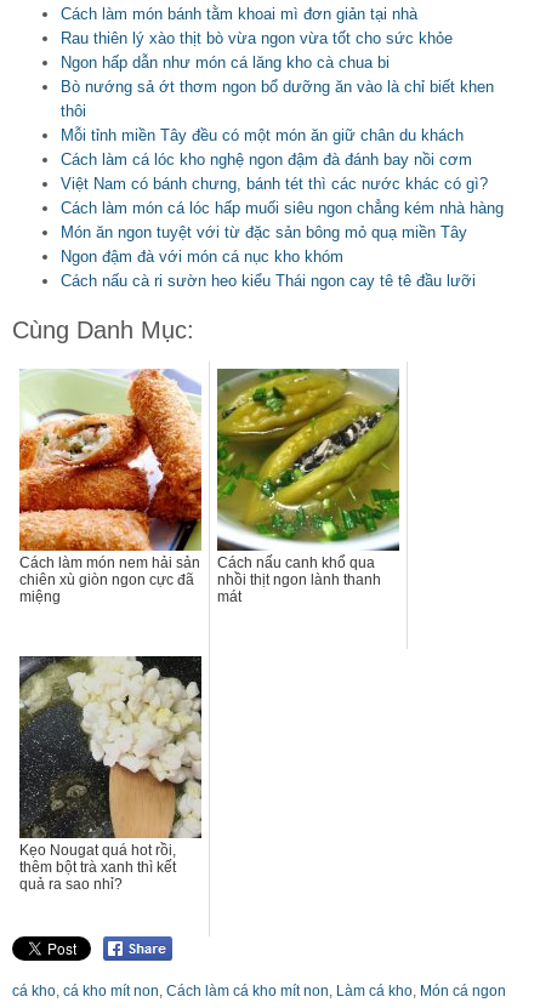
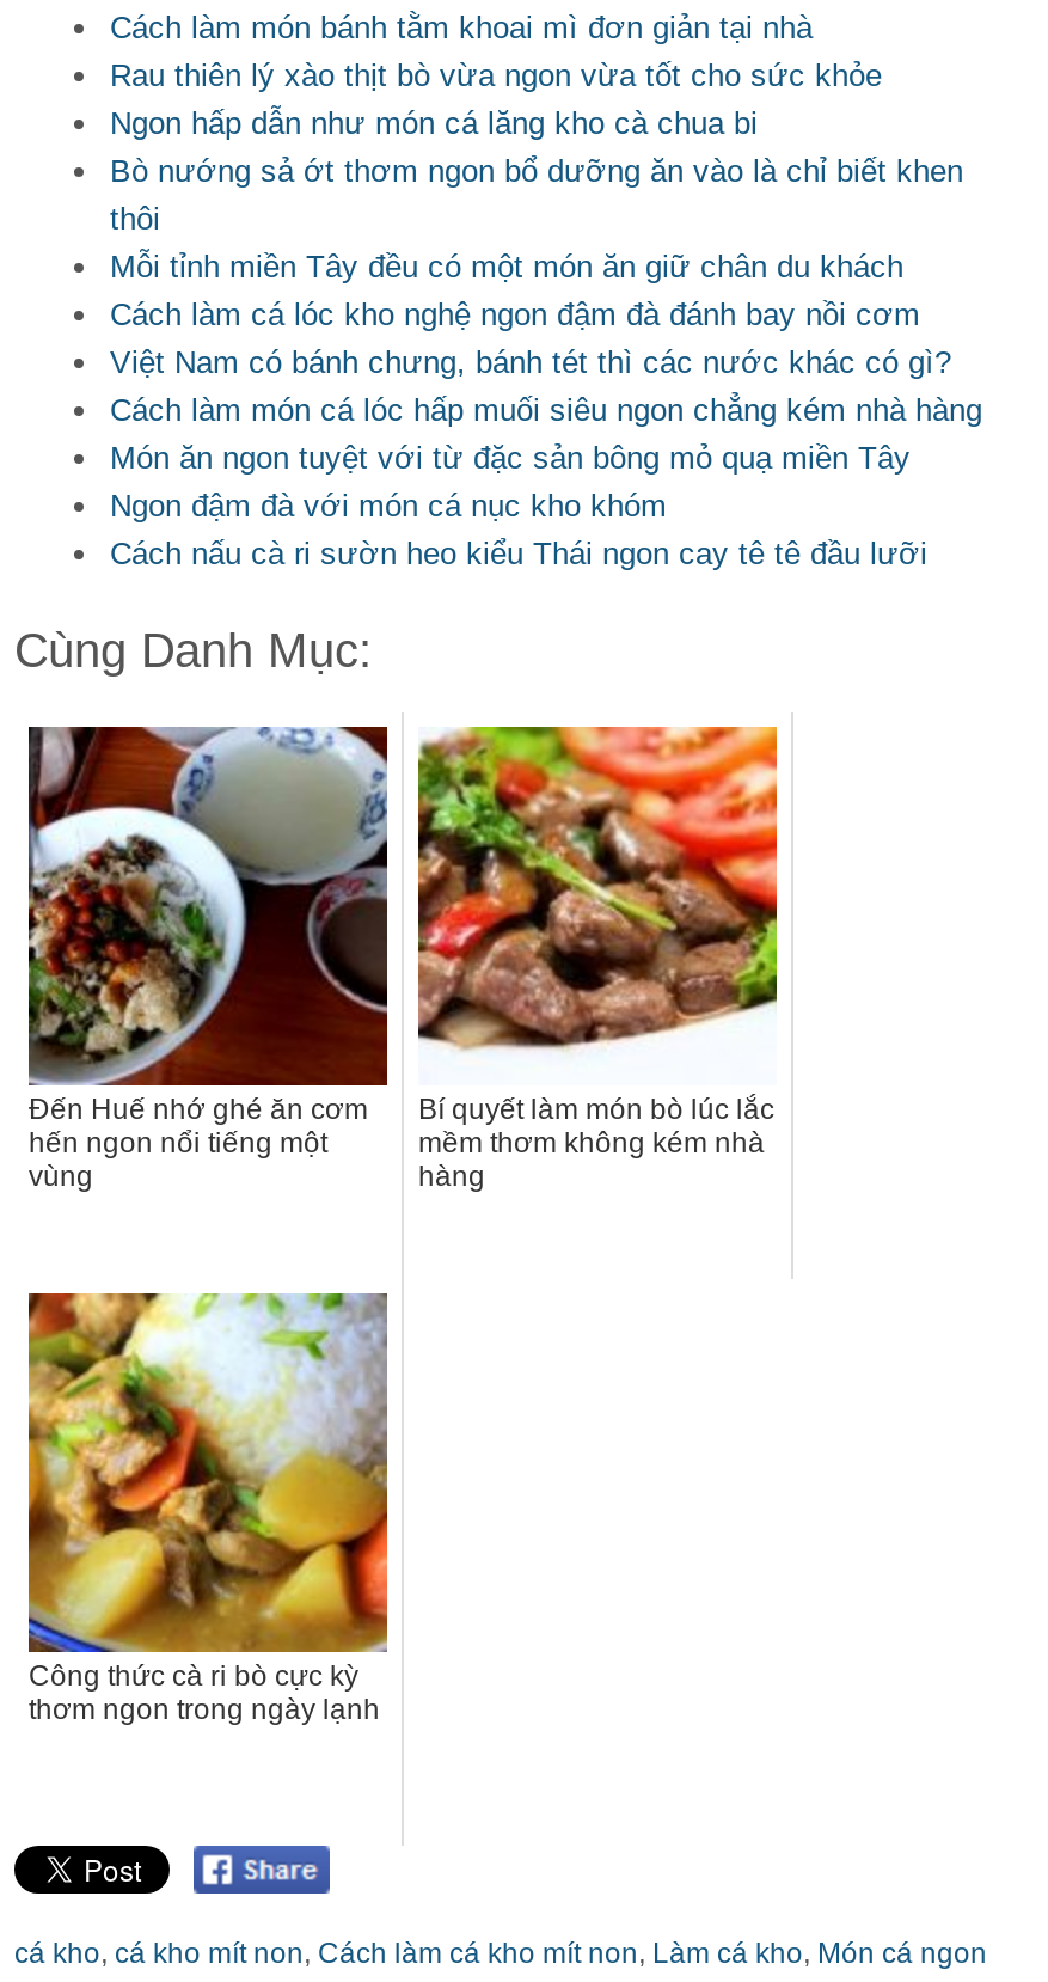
[18,369,203,606] [image] | Cách làm món nem hải sản | chiên xù giòn ngon cực đã | miệng -> [26,724,390,1194] [image] | Đến Huế nhớ ghé ăn cơm | hến ngon nổi tiếng một | vùng
[216,368,400,606] [image] | Cách nấu canh khổ qua | nhồi thịt ngon lành thanh | mát -> [416,724,779,1194] [image] | Bí quyết làm món bò lúc lắc | mềm thơm không kém nhà | hàng
[18,655,203,893] [image] | Kẹo Nougat quá hot rồi, | thêm bột trà xanh thì kết | quả ra sao nhỉ? -> [26,1291,390,1727] [image] | Công thức cà ri bò cực kỳ | thơm ngon trong ngày lạnh

